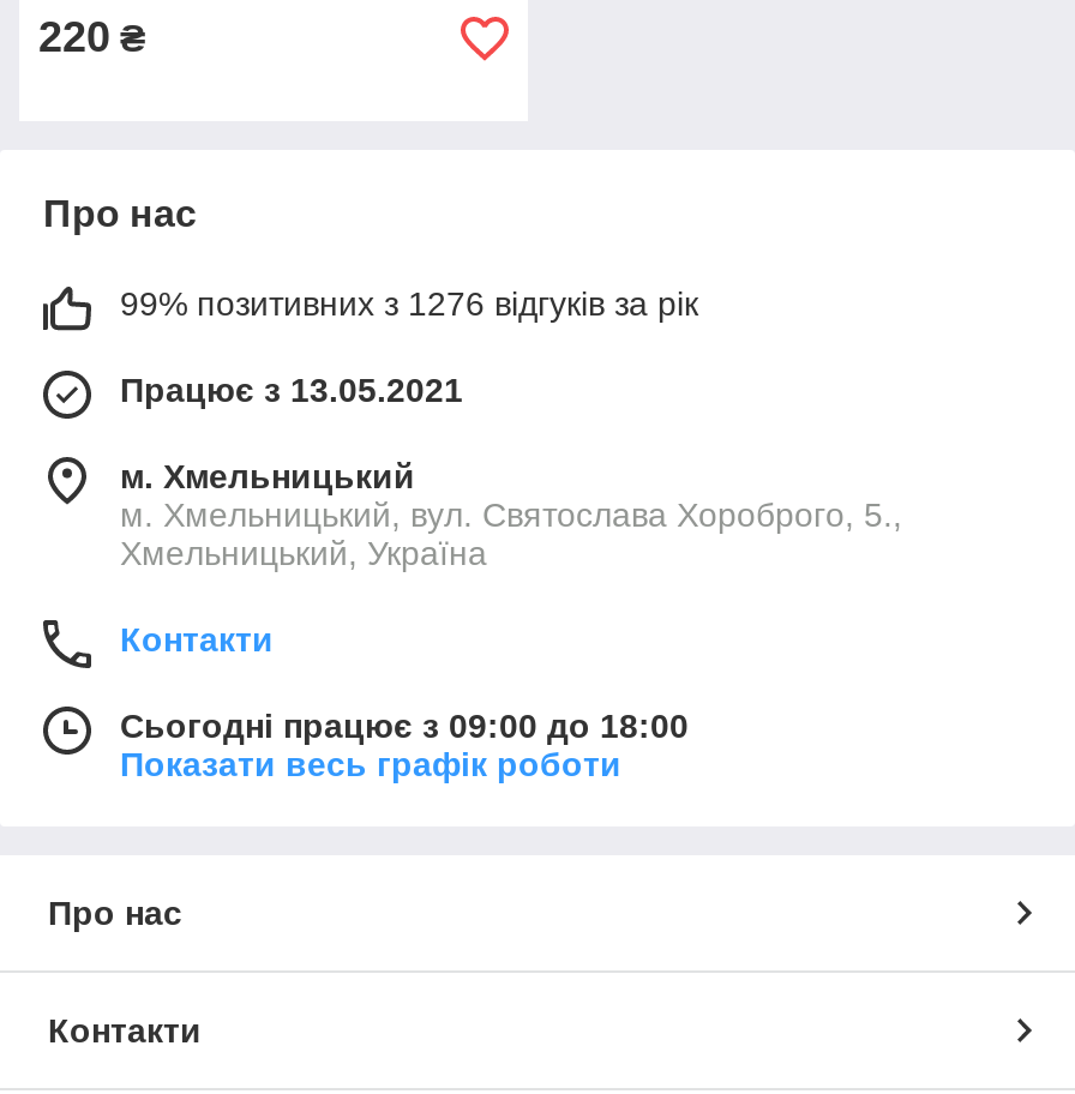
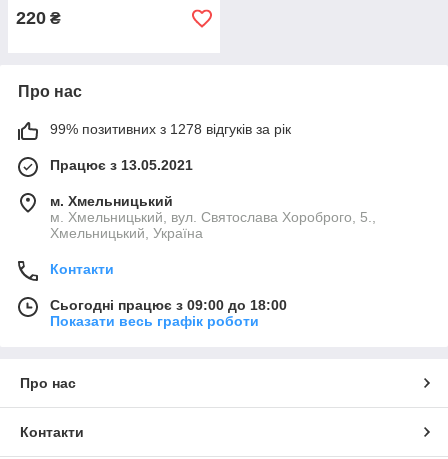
[120,284,698,323] 99% позитивних з 1276 відгуків за рік -> [50,121,291,137] 99% позитивних з 1278 відгуків за рік

